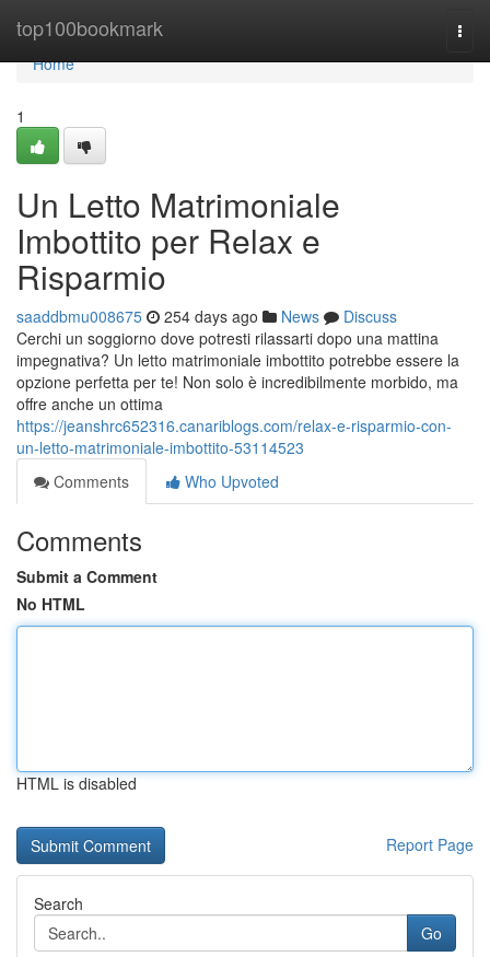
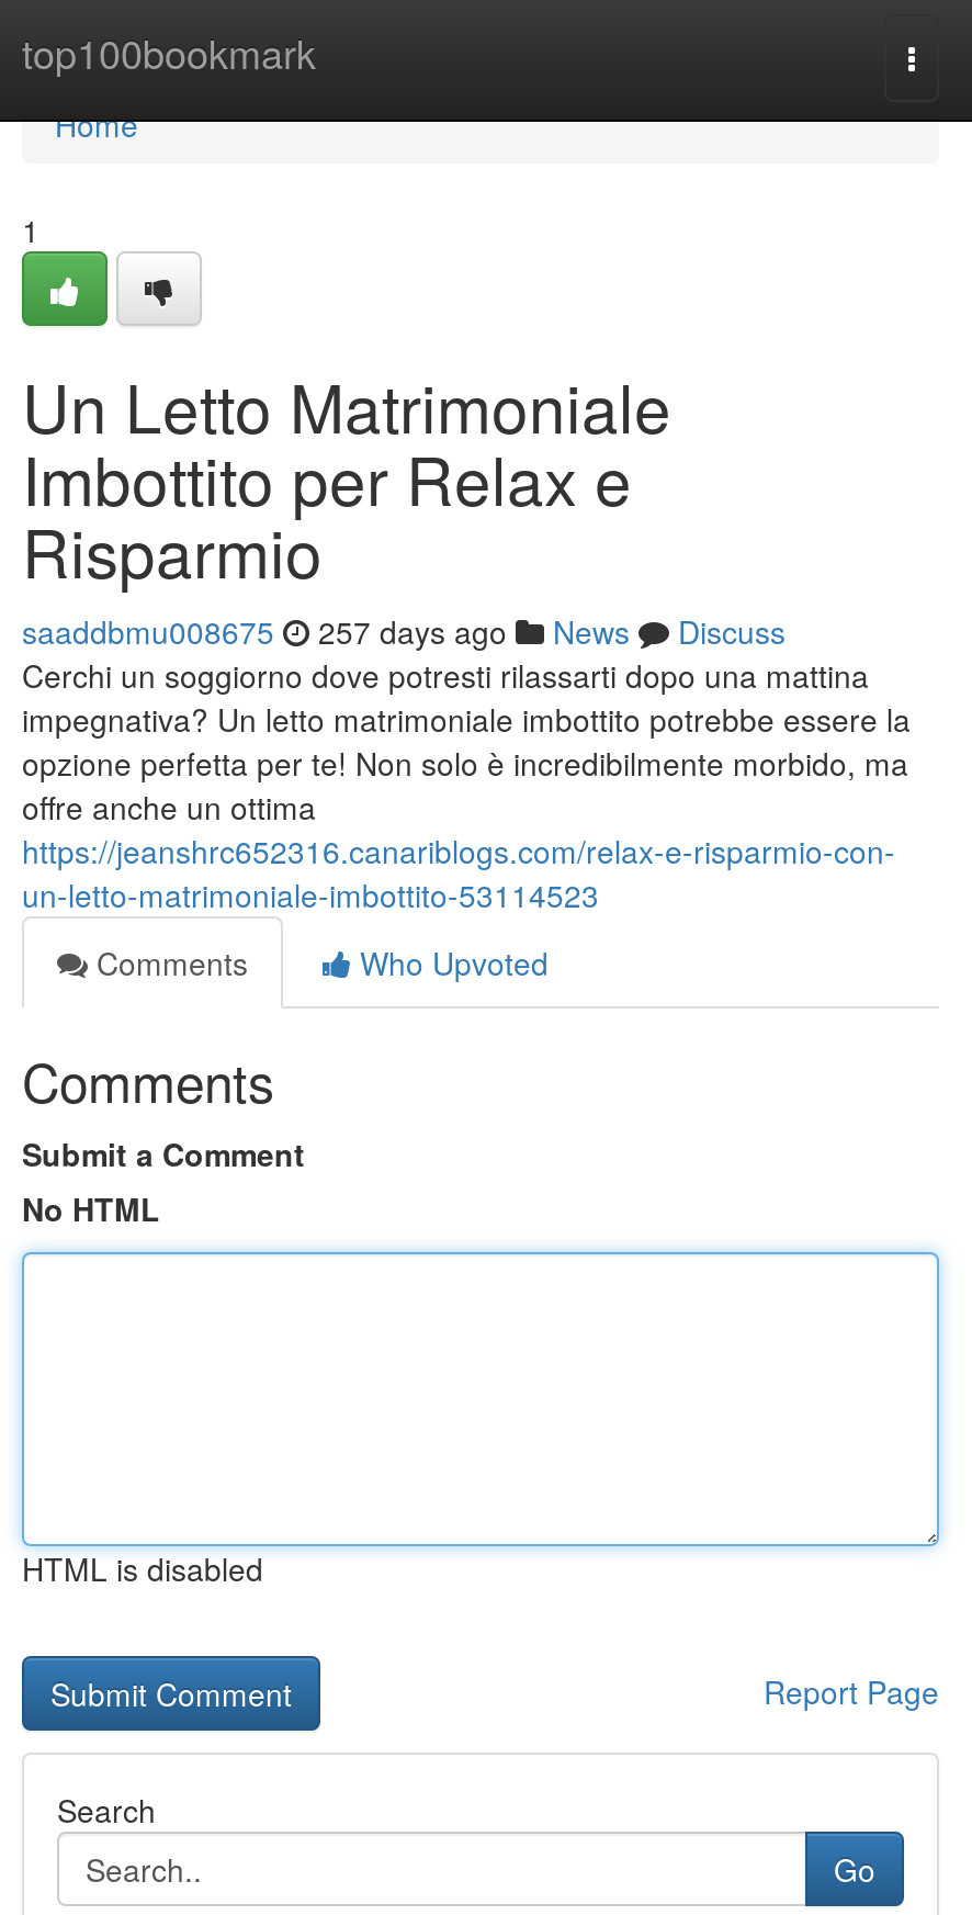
[16,305,397,327] saaddbmu008675 254 days ago News Discuss -> [22,609,785,653] saaddbmu008675 257 days ago News Discuss

